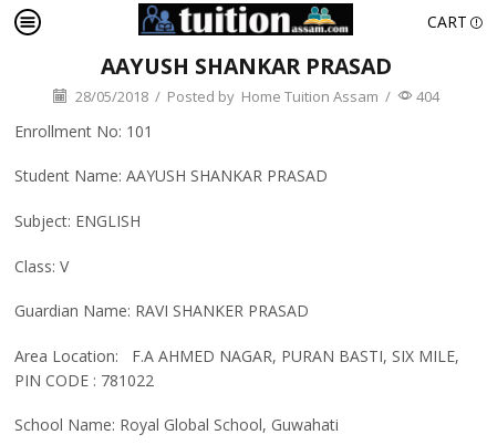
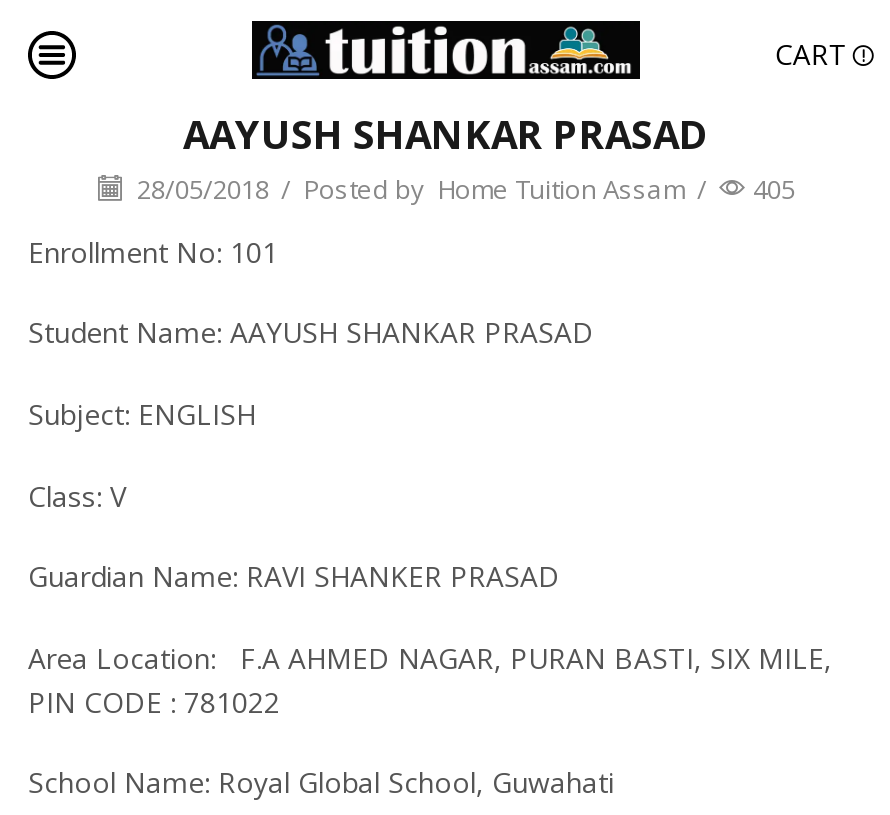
[71,86,439,106] 28/05/2018 / Posted by Home Tuition Assam / 404 -> [131,171,795,207] 28/05/2018 / Posted by Home Tuition Assam / 405

